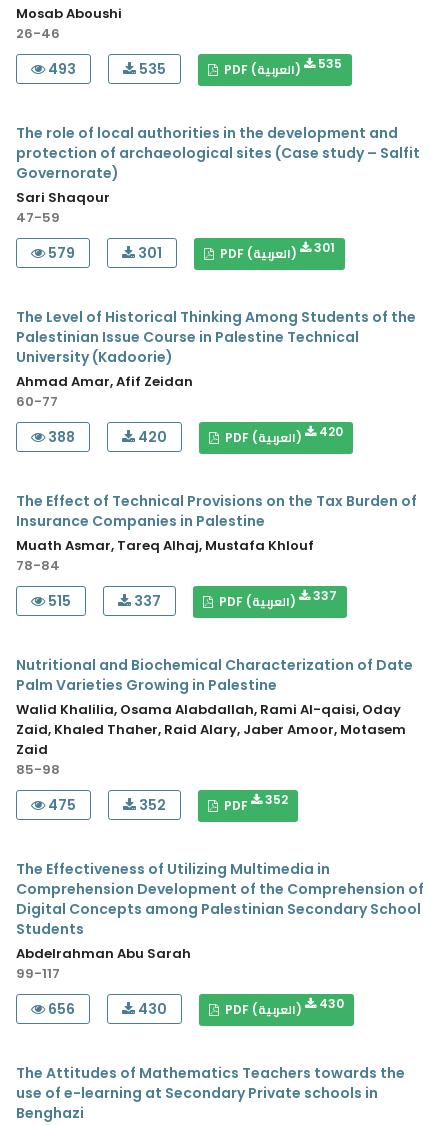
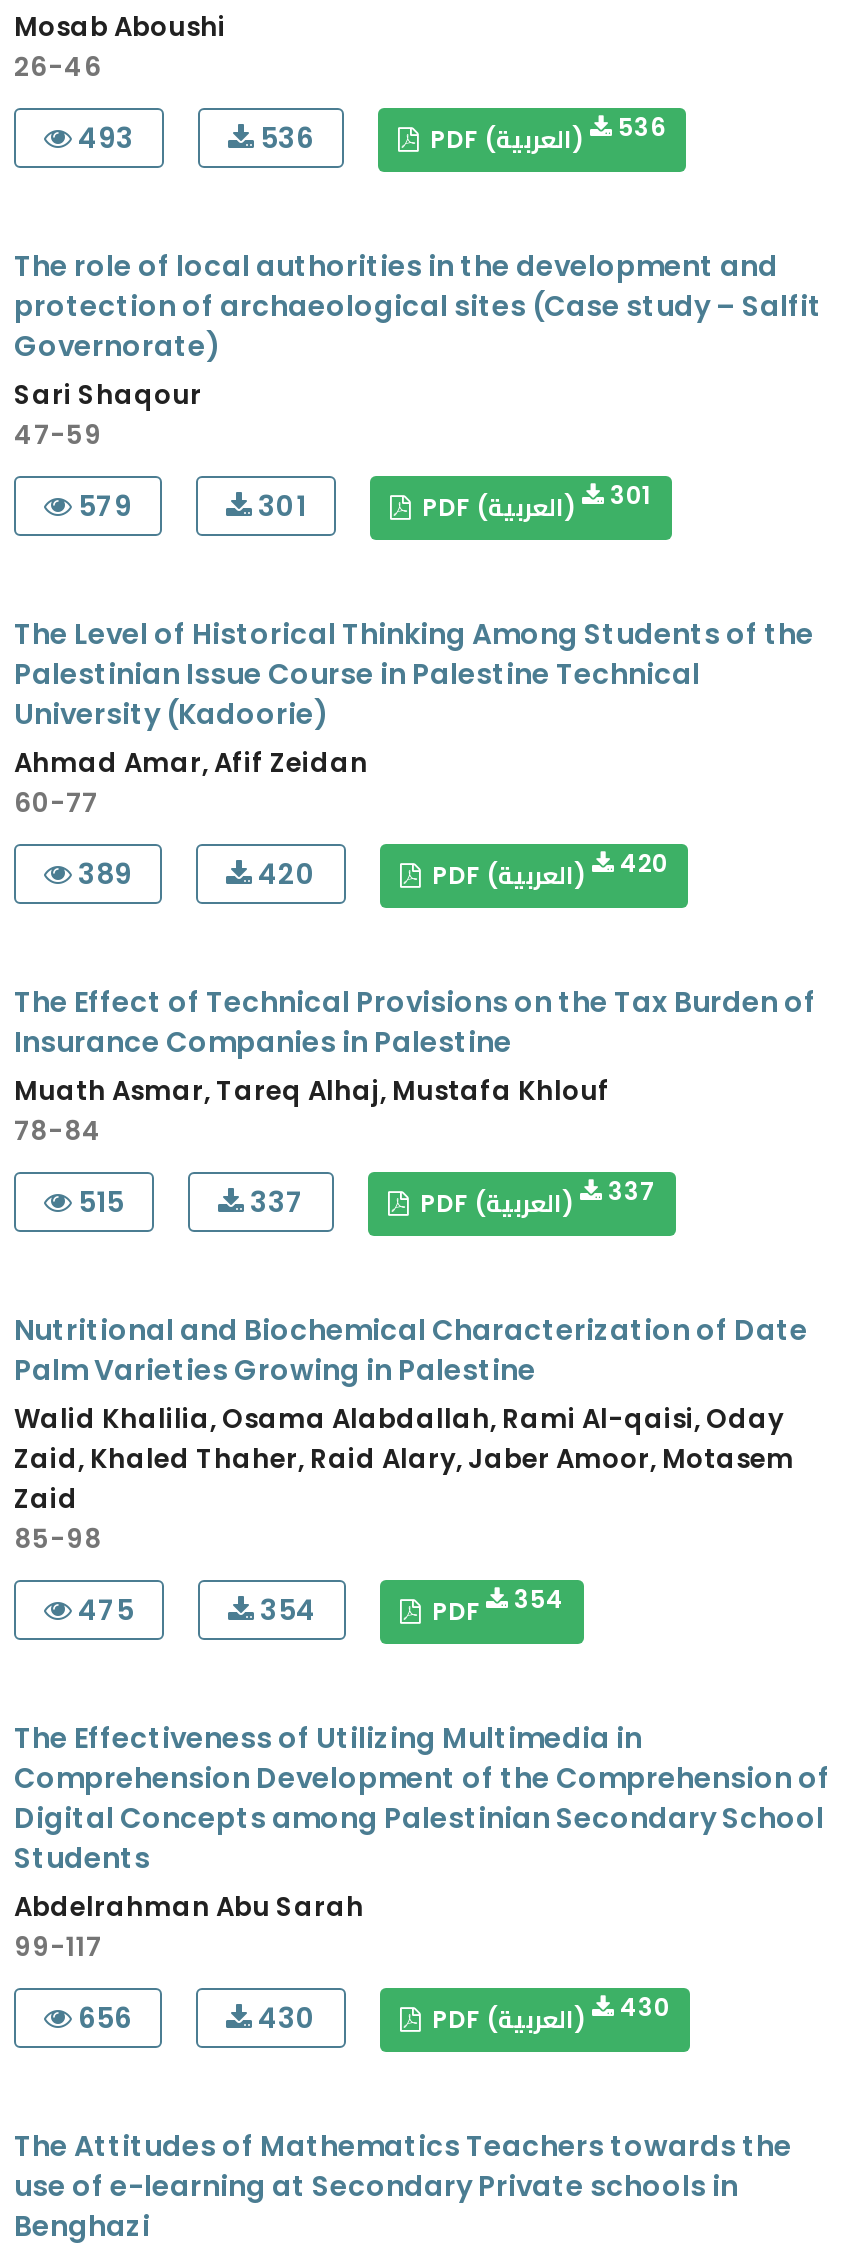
[136,59,166,79] 535 -> [254,118,314,158] 536
[318,55,342,72] 535 -> [618,110,666,144] 536
[45,427,75,447] 388 -> [72,854,132,894] 389
[136,795,166,815] 352 -> [254,1590,316,1630] 354
[221,791,288,814] PDF 352 -> [426,1582,564,1628] PDF 354

